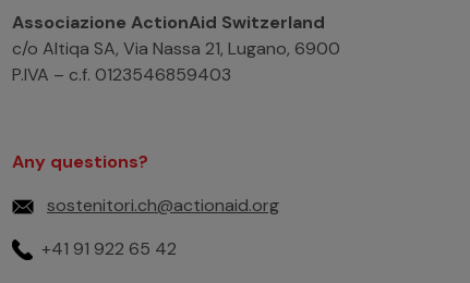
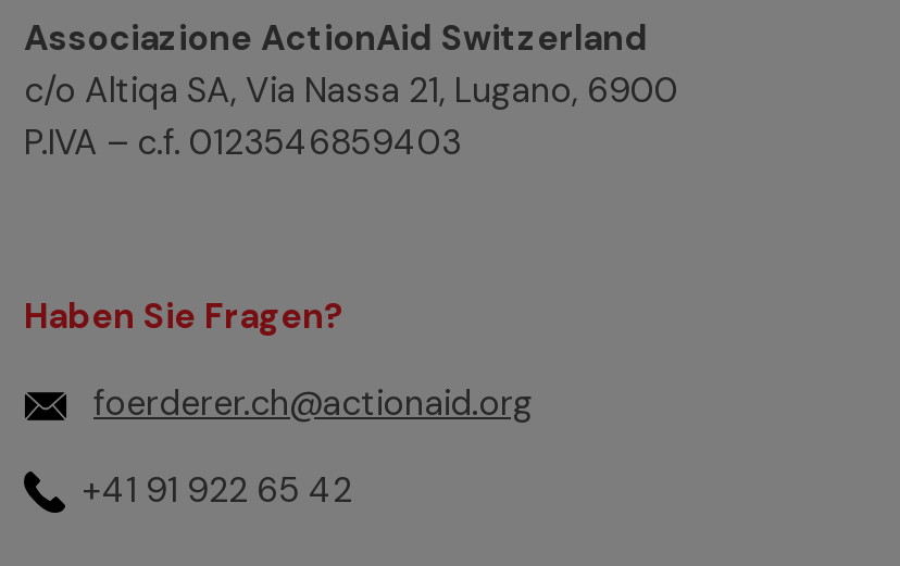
[12,150,148,173] Any questions? -> [24,292,343,338] Haben Sie Fragen?
[47,193,279,216] sostenitori.ch@actionaid.org -> [93,379,533,425] foerderer.ch@actionaid.org

